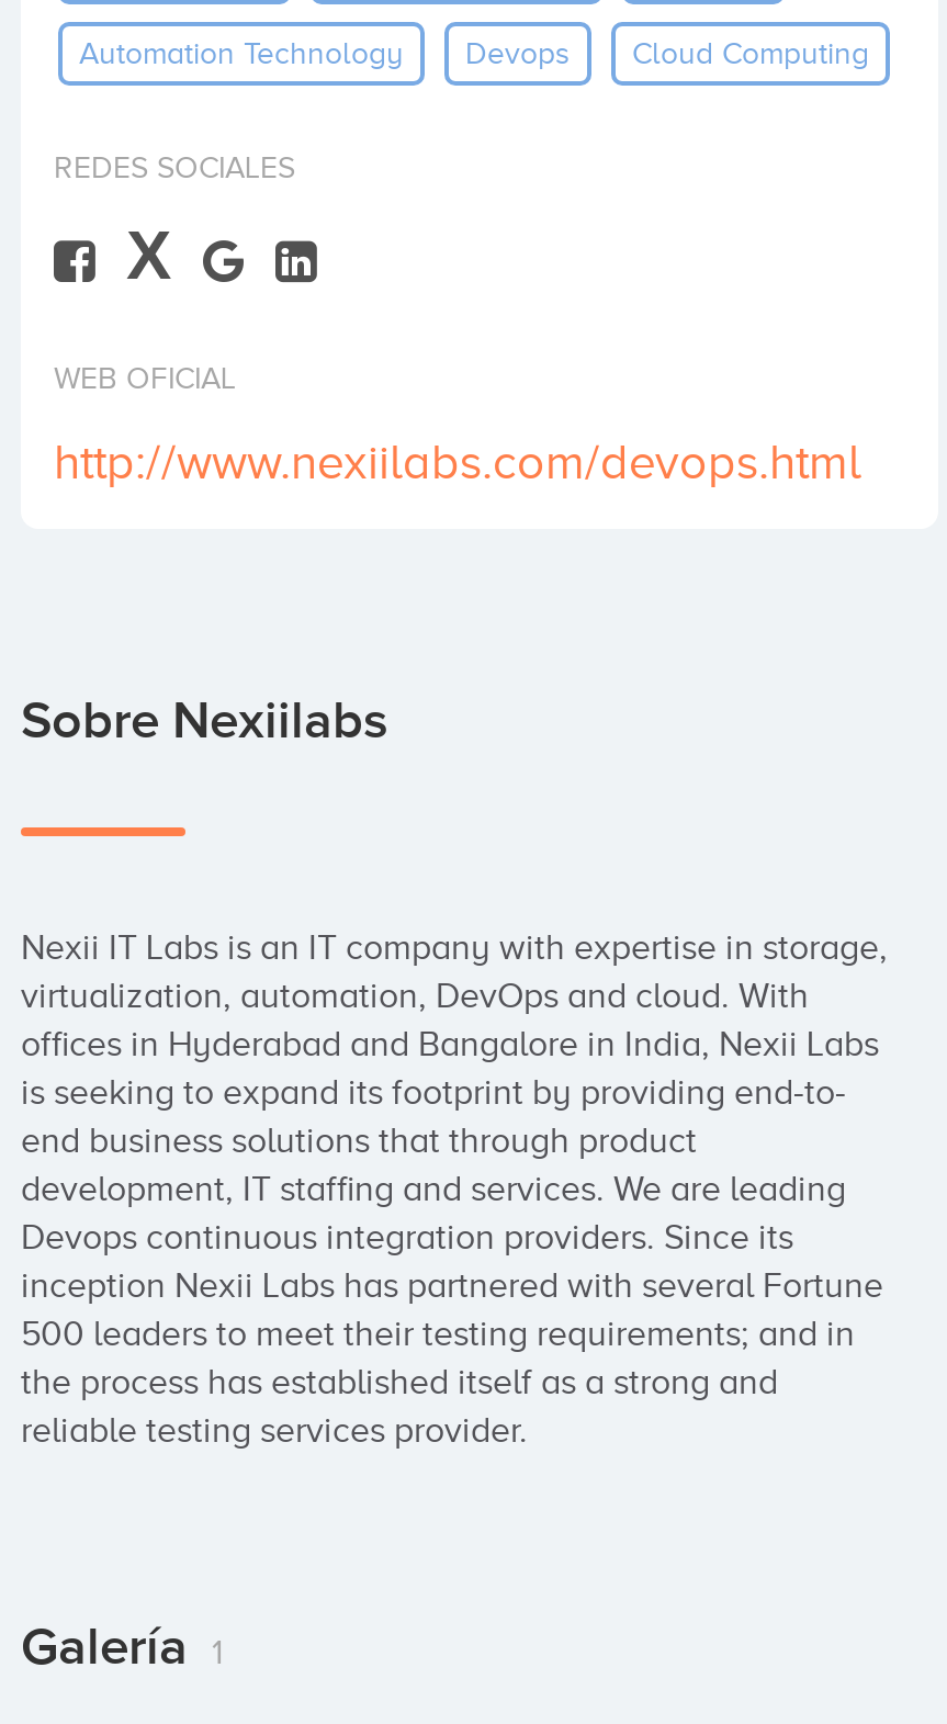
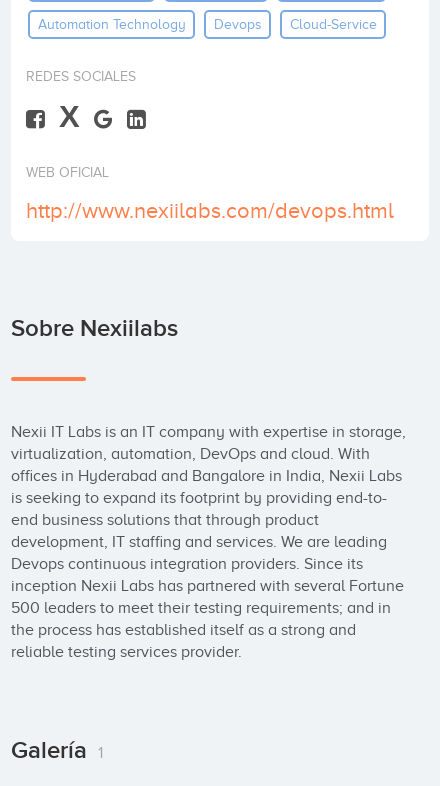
[632,36,869,69] Cloud Computing -> [289,16,376,31] Cloud-Service

